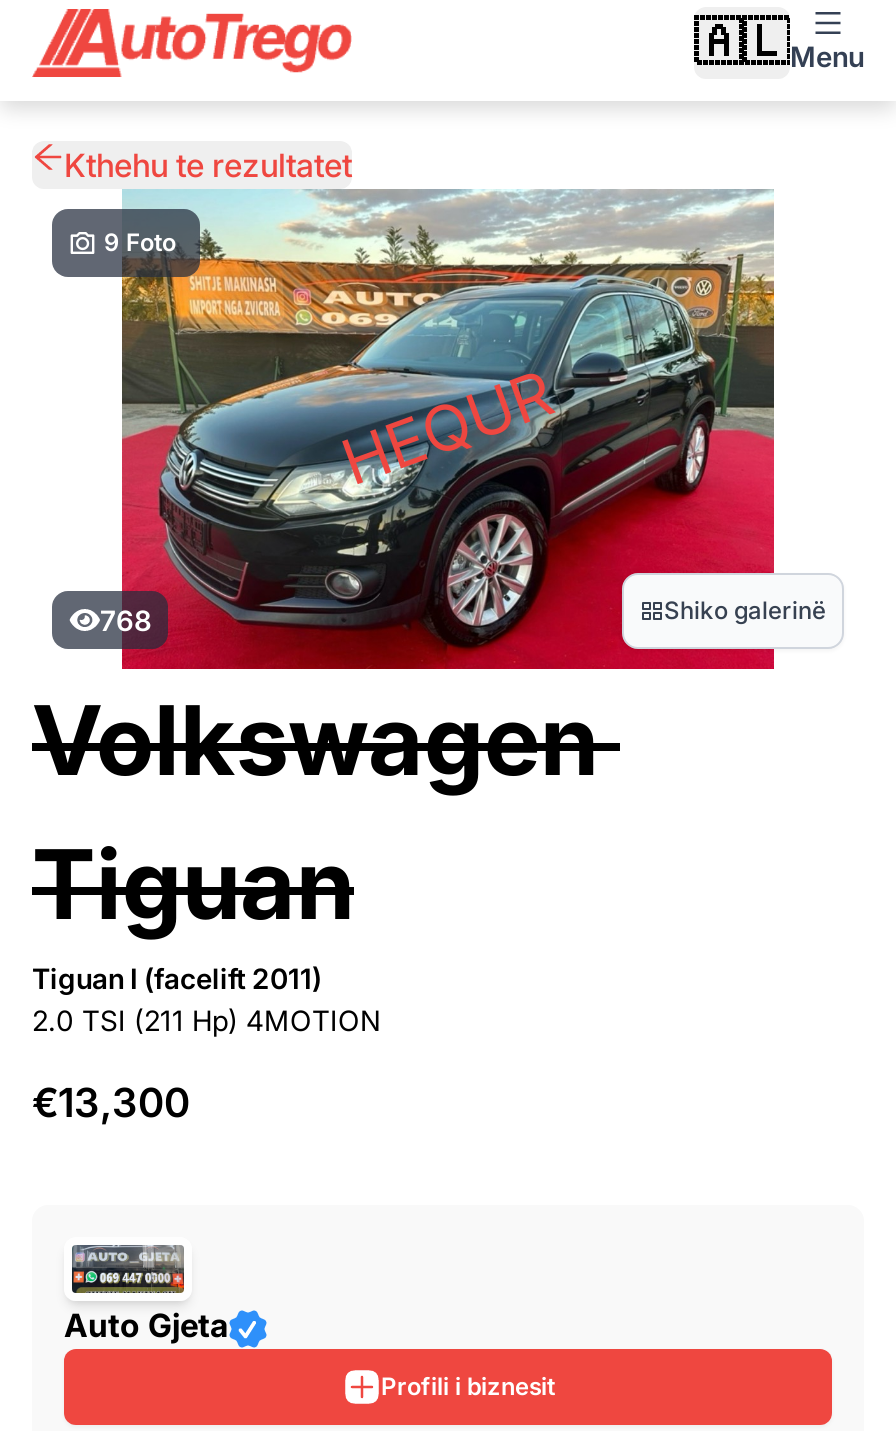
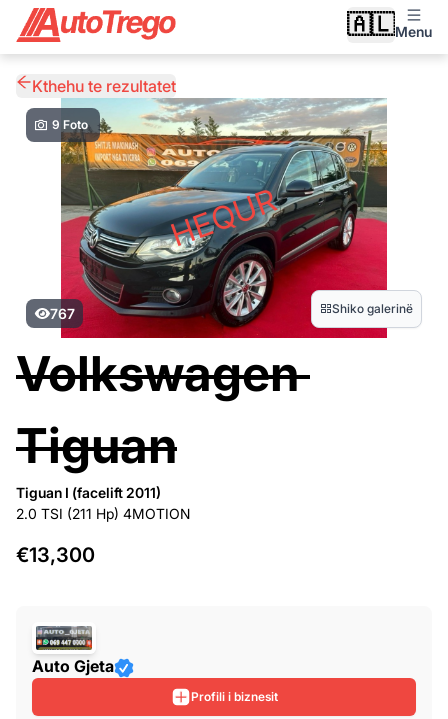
[100,603,152,637] 768 -> [50,305,75,322] 767

